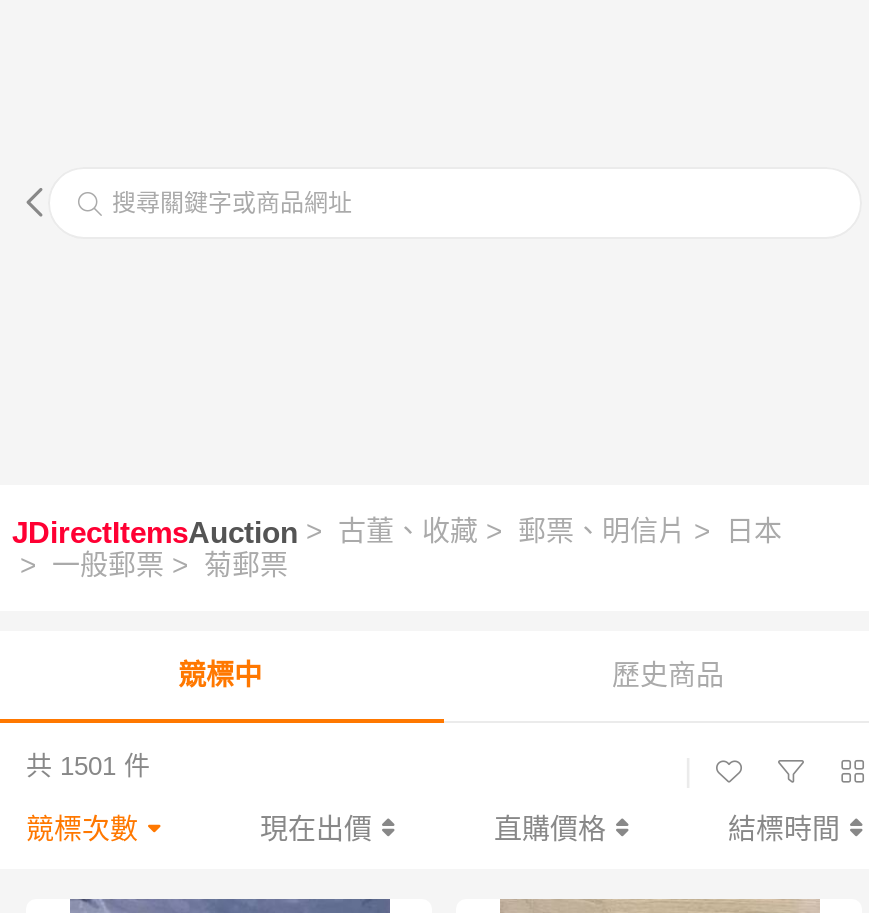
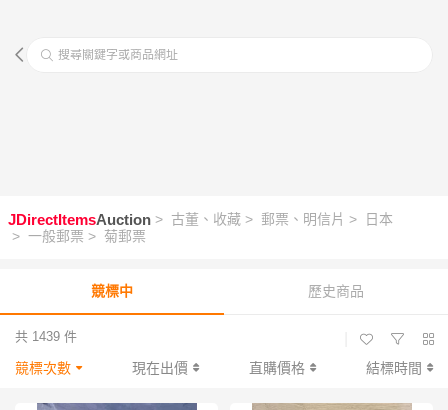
[26,750,150,780] 共 1501 件 -> [15,328,77,343] 共 1439 件

